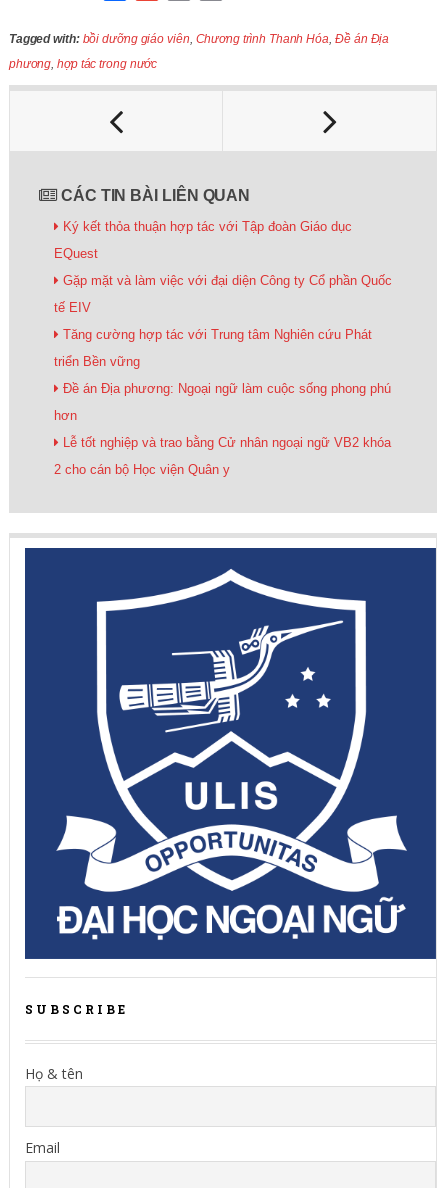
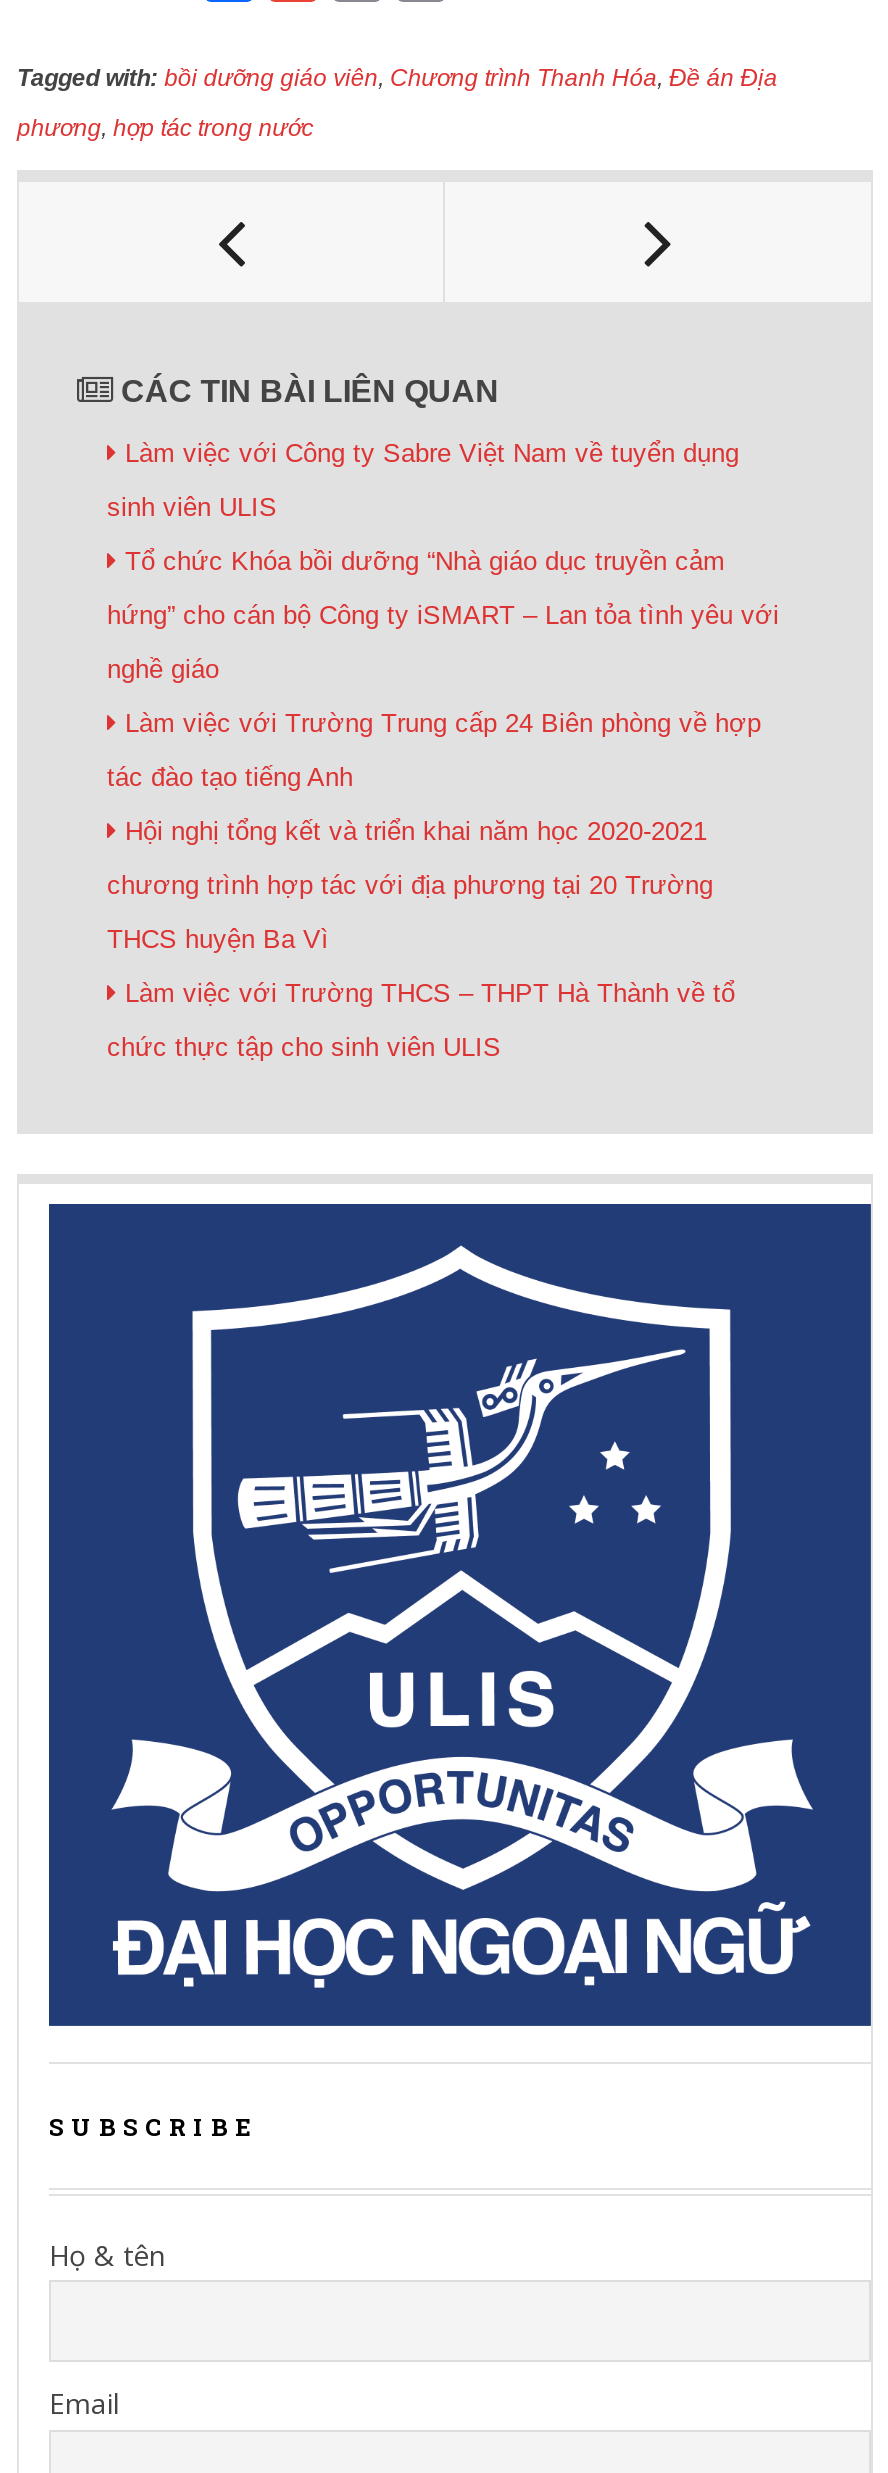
[54,218,392,476] Ký kết thỏa thuận hợp tác với Tập đoàn Giáo dục | EQuest | Gặp mặt và làm việc với đại diện Công ty Cổ phần Quốc | tế EIV | Tăng cường hợp tác với Trung tâm Nghiên cứu Phát | triển Bền vững | Đề án Địa phương: Ngoại ngữ làm cuộc sống phong phú | hơn | Lễ tốt nghiệp và trao bằng Cử nhân ngoại ngữ VB2 khóa | 2 cho cán bộ Học viện Quân y -> [107,437,779,1061] Làm việc với Công ty Sabre Việt Nam về tuyển dụng | sinh viên ULIS | Tổ chức Khóa bồi dưỡng “Nhà giáo dục truyền cảm | hứng” cho cán bộ Công ty iSMART – Lan tỏa tình yêu với | nghề giáo | Làm việc với Trường Trung cấp 24 Biên phòng về hợp | tác đào tạo tiếng Anh | Hội nghị tổng kết và triển khai năm học 2020-2021 | chương trình hợp tác với địa phương tại 20 Trường | THCS huyện Ba Vì | Làm việc với Trường THCS – THPT Hà Thành về tổ | chức thực tập cho sinh viên ULIS

